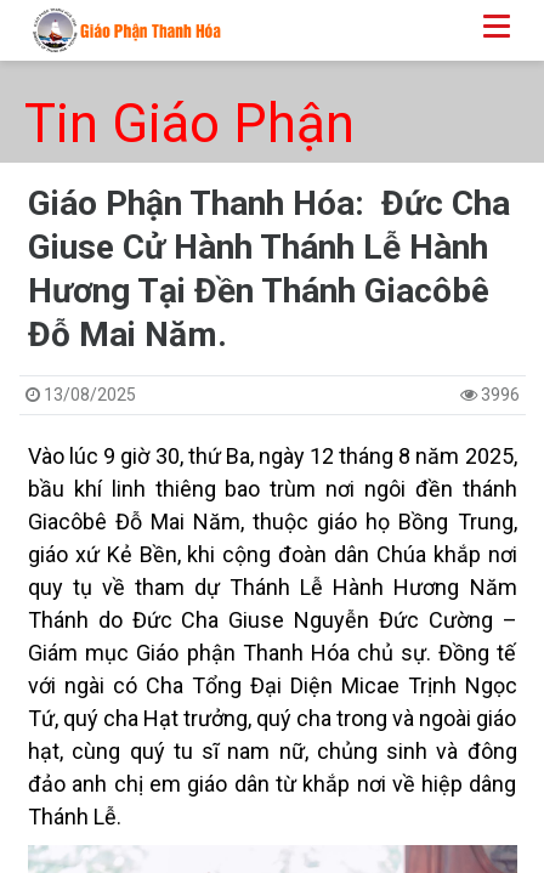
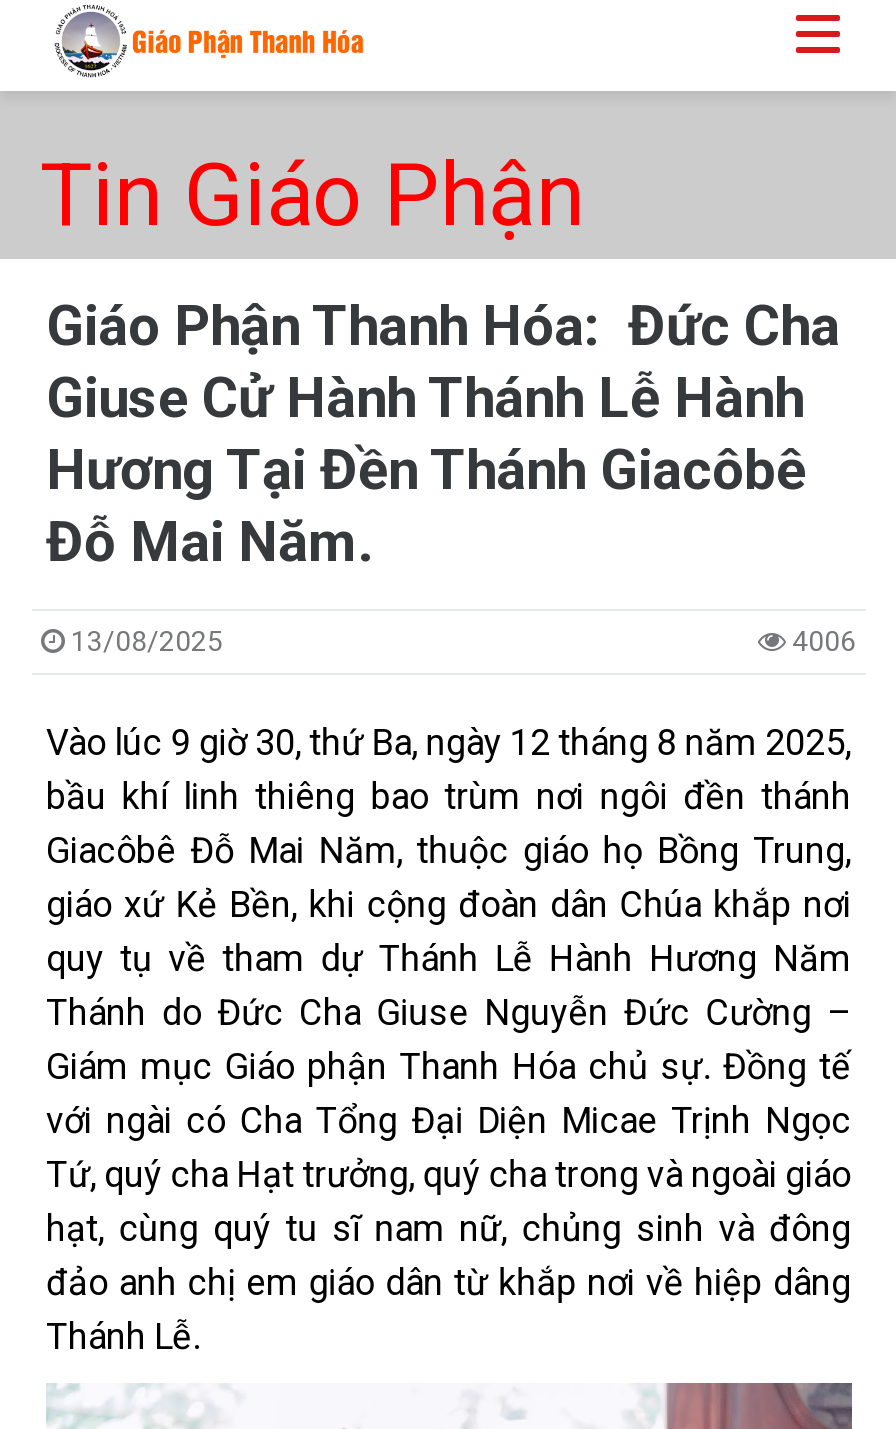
[477,385,520,404] 3996 -> [786,625,856,657] 4006

